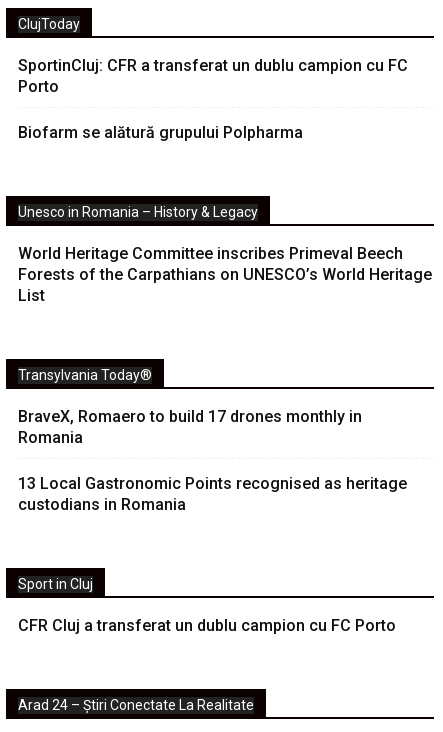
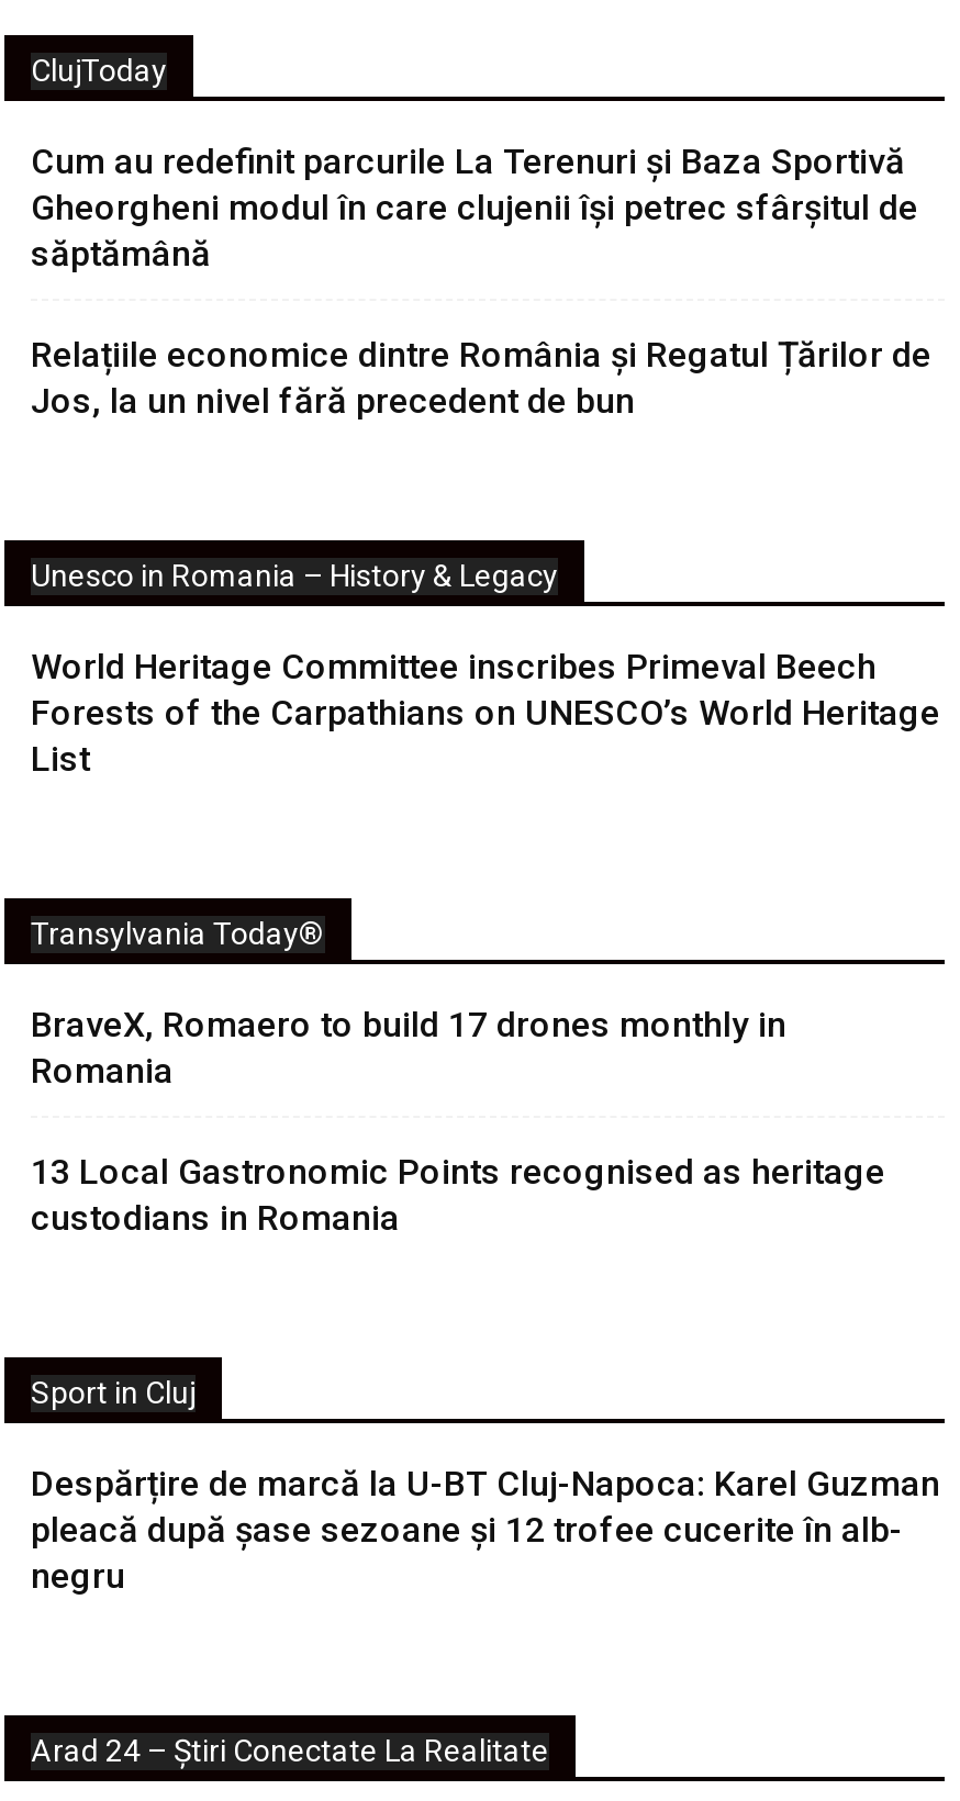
[18,56,408,96] SportinCluj: CFR a transferat un dublu campion cu FC | Porto -> [31,141,918,275] Cum au redefinit parcurile La Terenuri și Baza Sportivă | Gheorgheni modul în care clujenii își petrec sfârșitul de | săptămână
[18,123,303,142] Biofarm se alătură grupului Polpharma -> [31,334,931,422] Relațiile economice dintre România și Regatul Țărilor de | Jos, la un nivel fără precedent de bun
[18,616,396,635] CFR Cluj a transferat un dublu campion cu FC Porto -> [31,1463,940,1597] Despărțire de marcă la U-BT Cluj-Napoca: Karel Guzman | pleacă după șase sezoane și 12 trofee cucerite în alb- | negru

